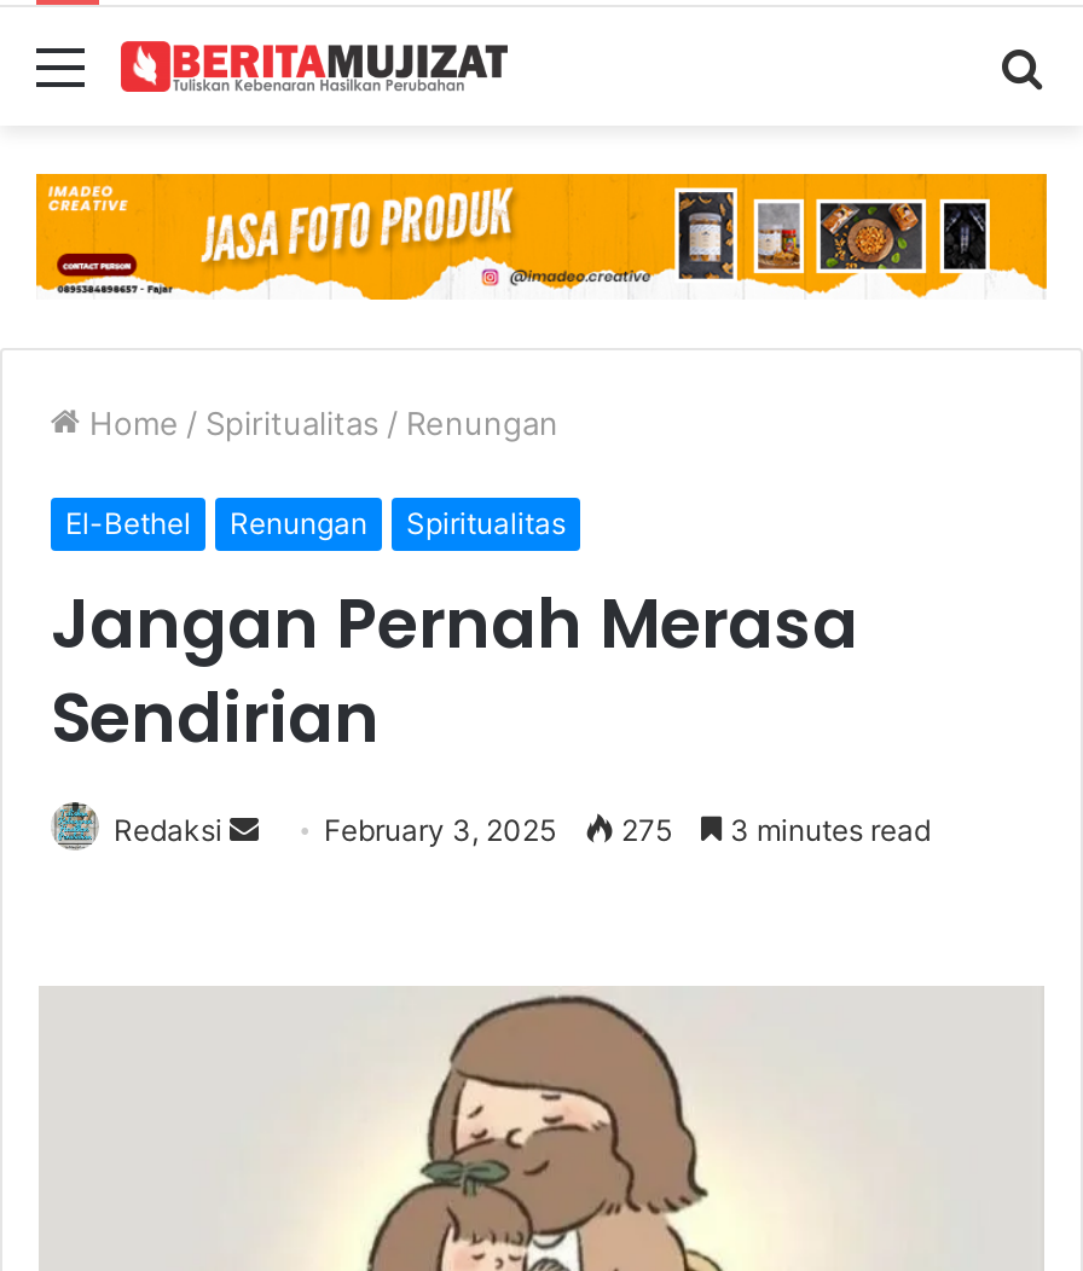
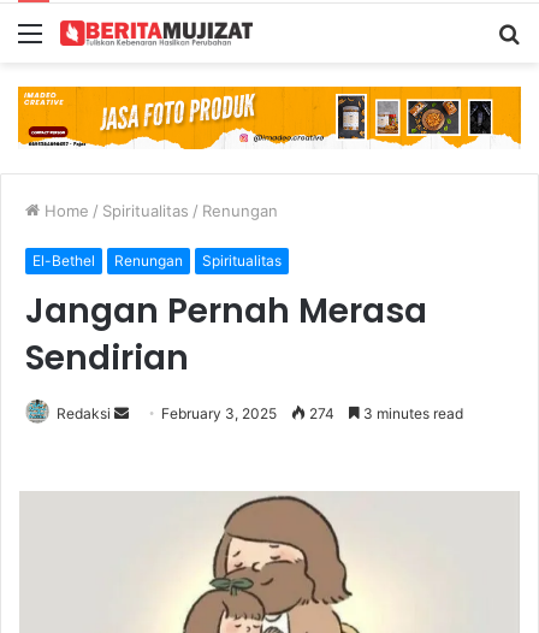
[614,811,672,847] 275 -> [306,404,334,422] 274

